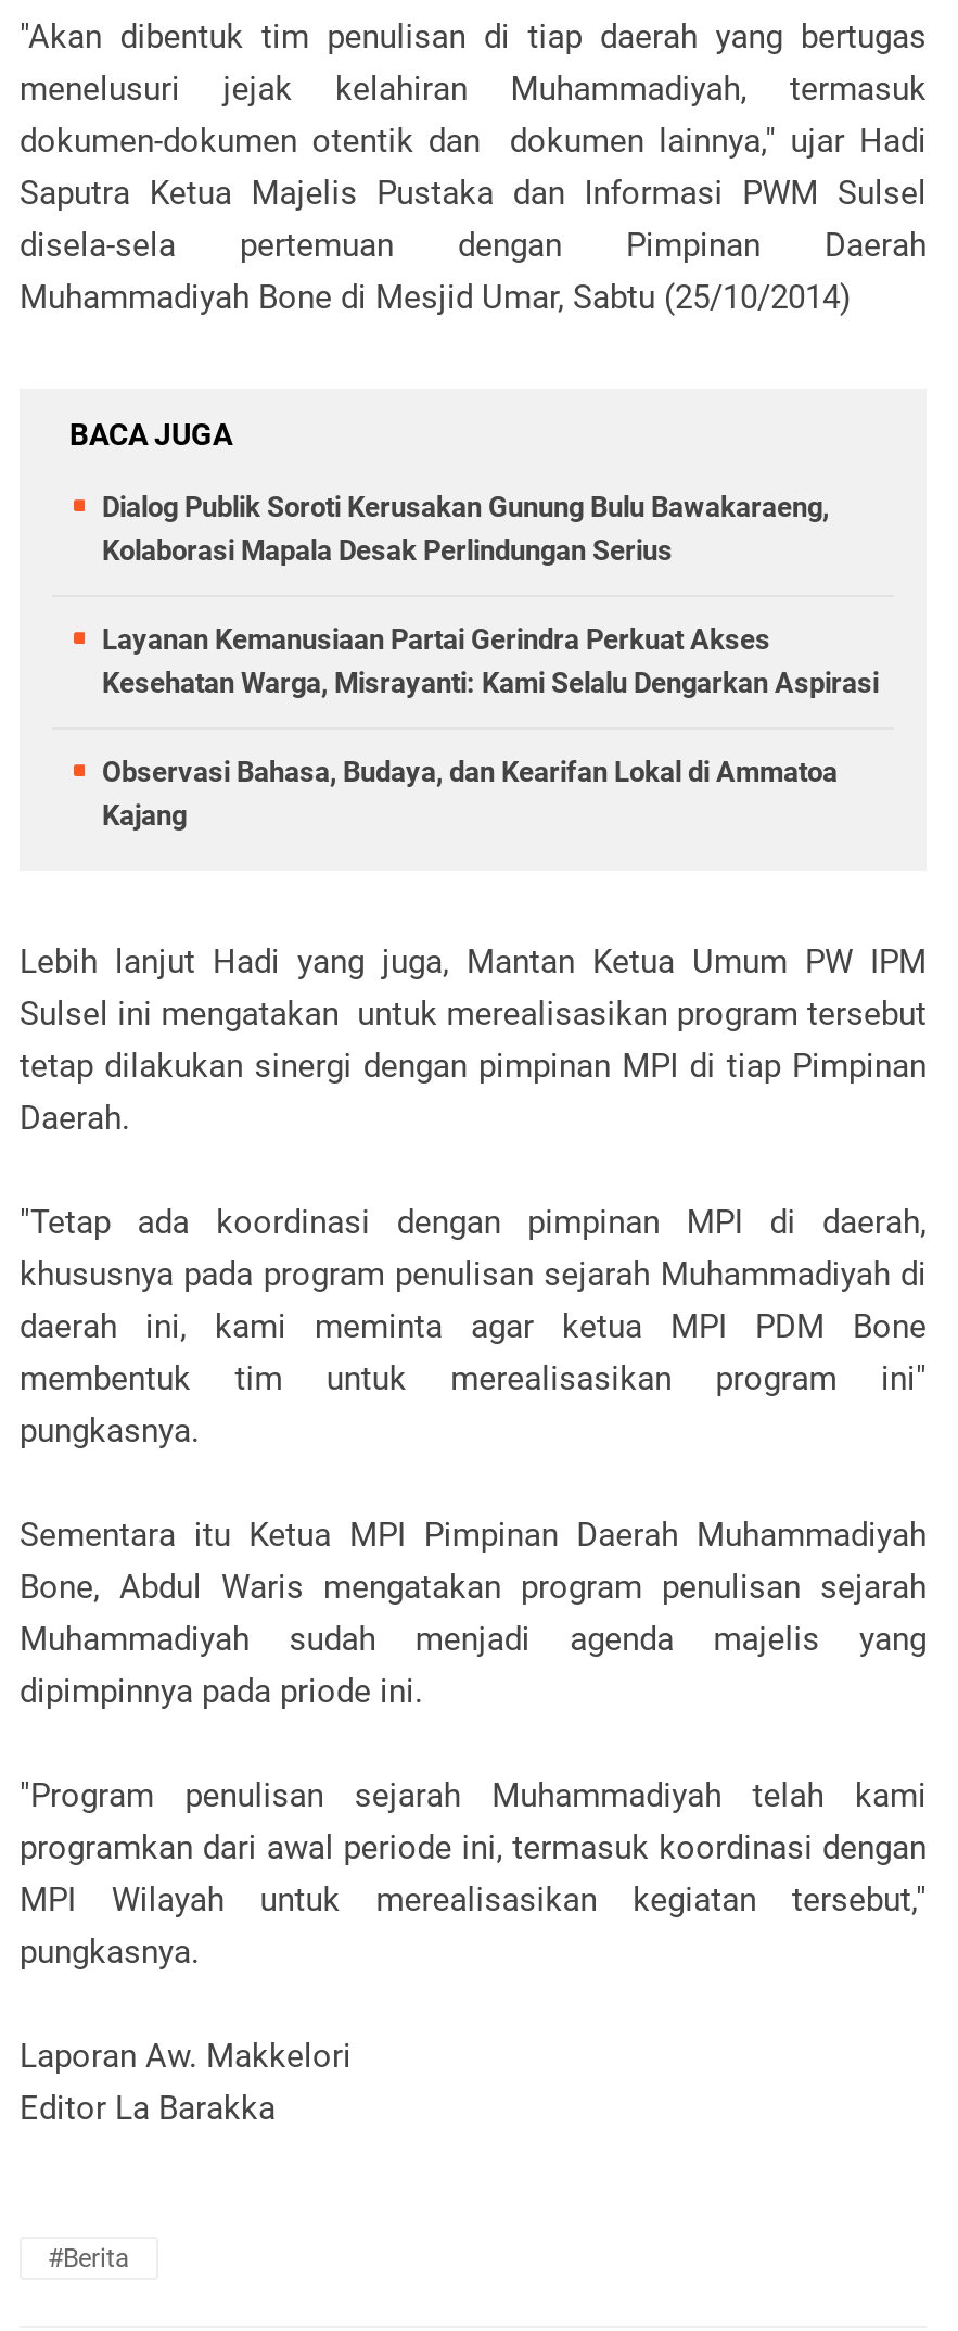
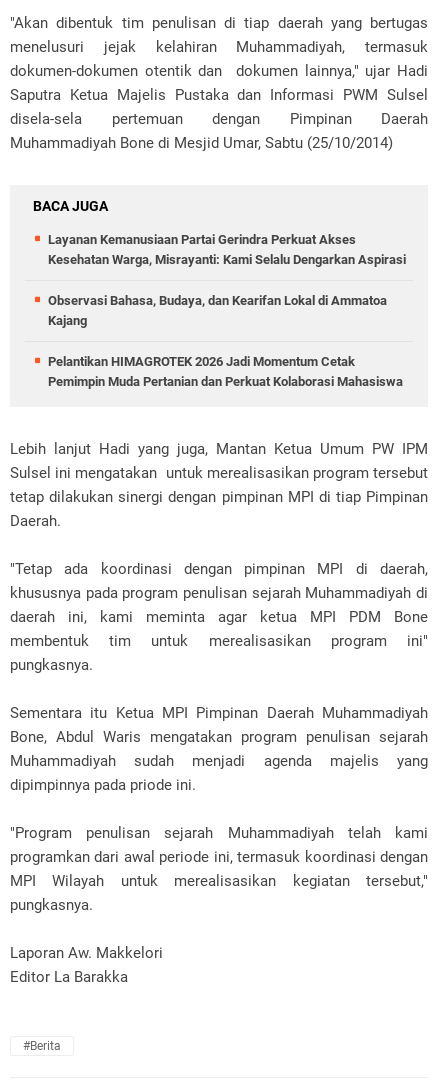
[102,491,829,567] Dialog Publik Soroti Kerusakan Gunung Bulu Bawakaraeng, | Kolaborasi Mapala Desak Perlindungan Serius -> none
moved [102,623,879,832] -> [48,232,406,328]: Layanan Kemanusiaan Partai Gerindra Perkuat Akses | Kesehatan Warga, Misrayanti: Kami Selalu Dengarkan Aspirasi | Observasi Bahasa, Budaya, dan Kearifan Lokal di Ammatoa | Kajang
none -> [48,354,403,389] Pelantikan HIMAGROTEK 2026 Jadi Momentum Cetak | Pemimpin Muda Pertanian dan Perkuat Kolaborasi Mahasiswa

